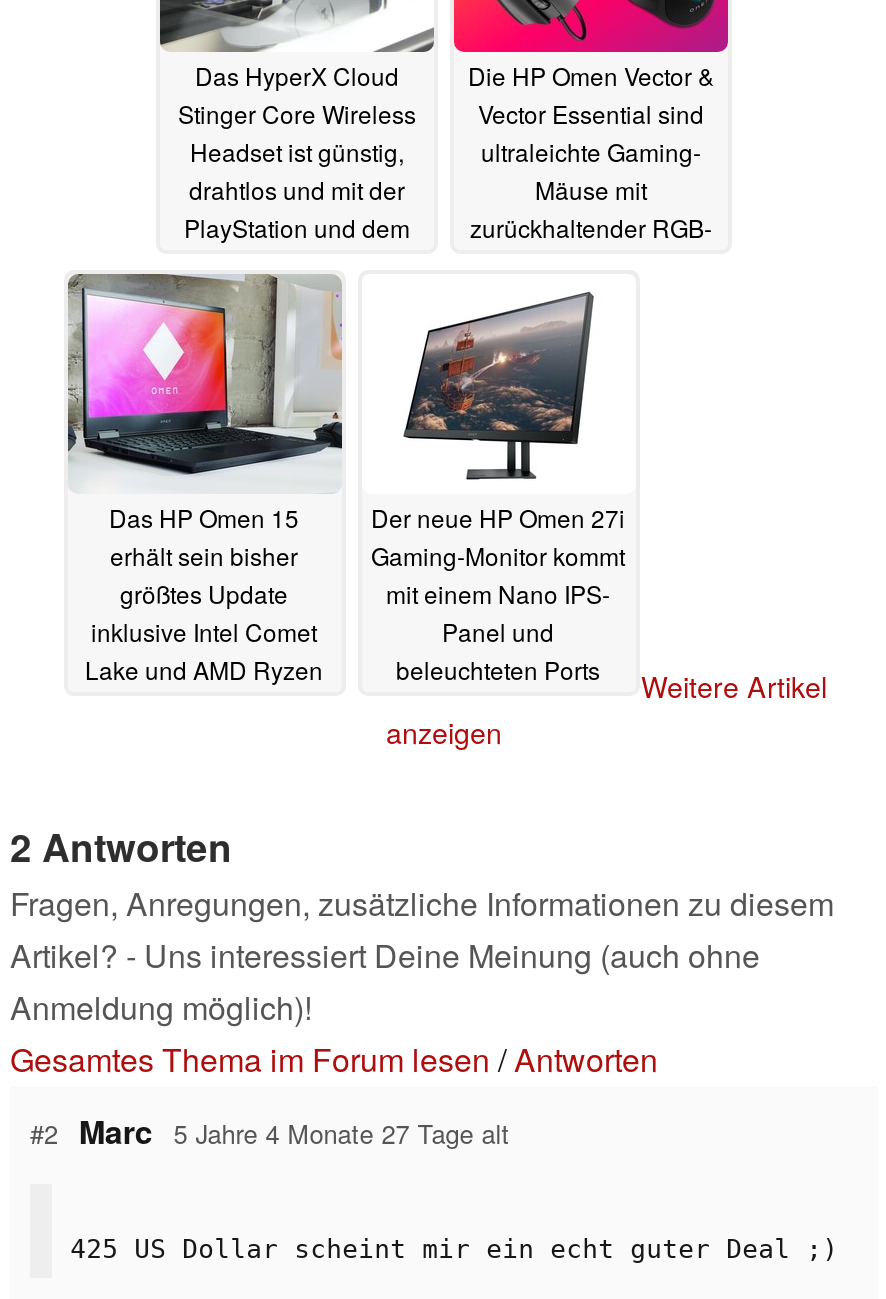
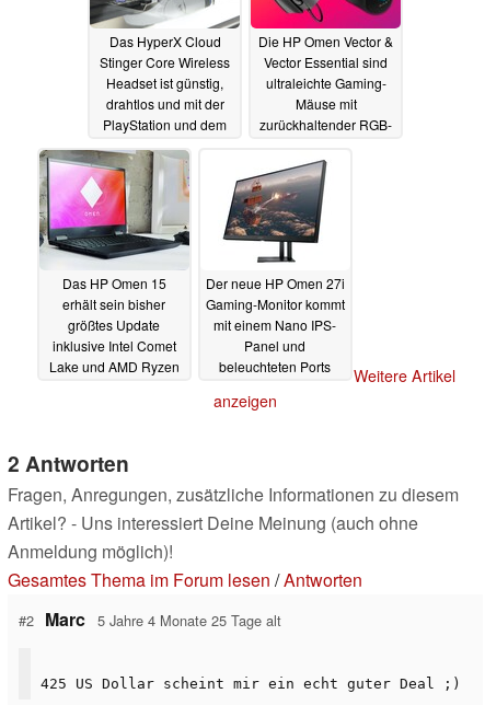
[30,1108,510,1154] #2 Marc 5 Jahre 4 Monate 27 Tage alt -> [19,606,281,632] #2 Marc 5 Jahre 4 Monate 25 Tage alt

